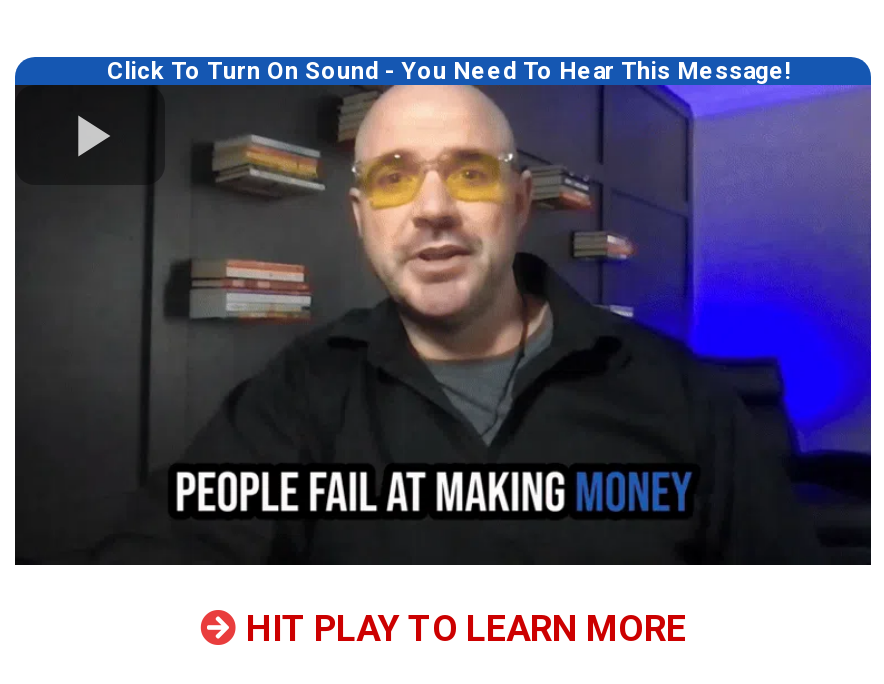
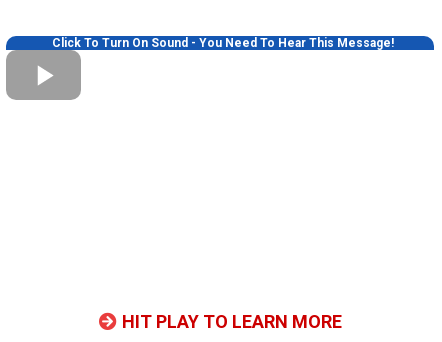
[13,83,873,567] [image] -> none

